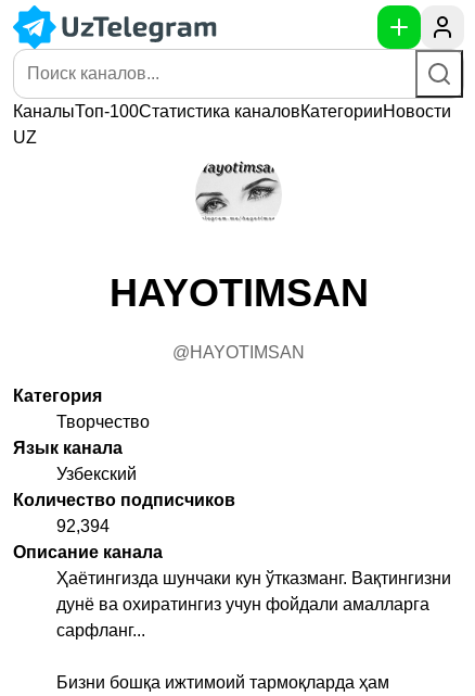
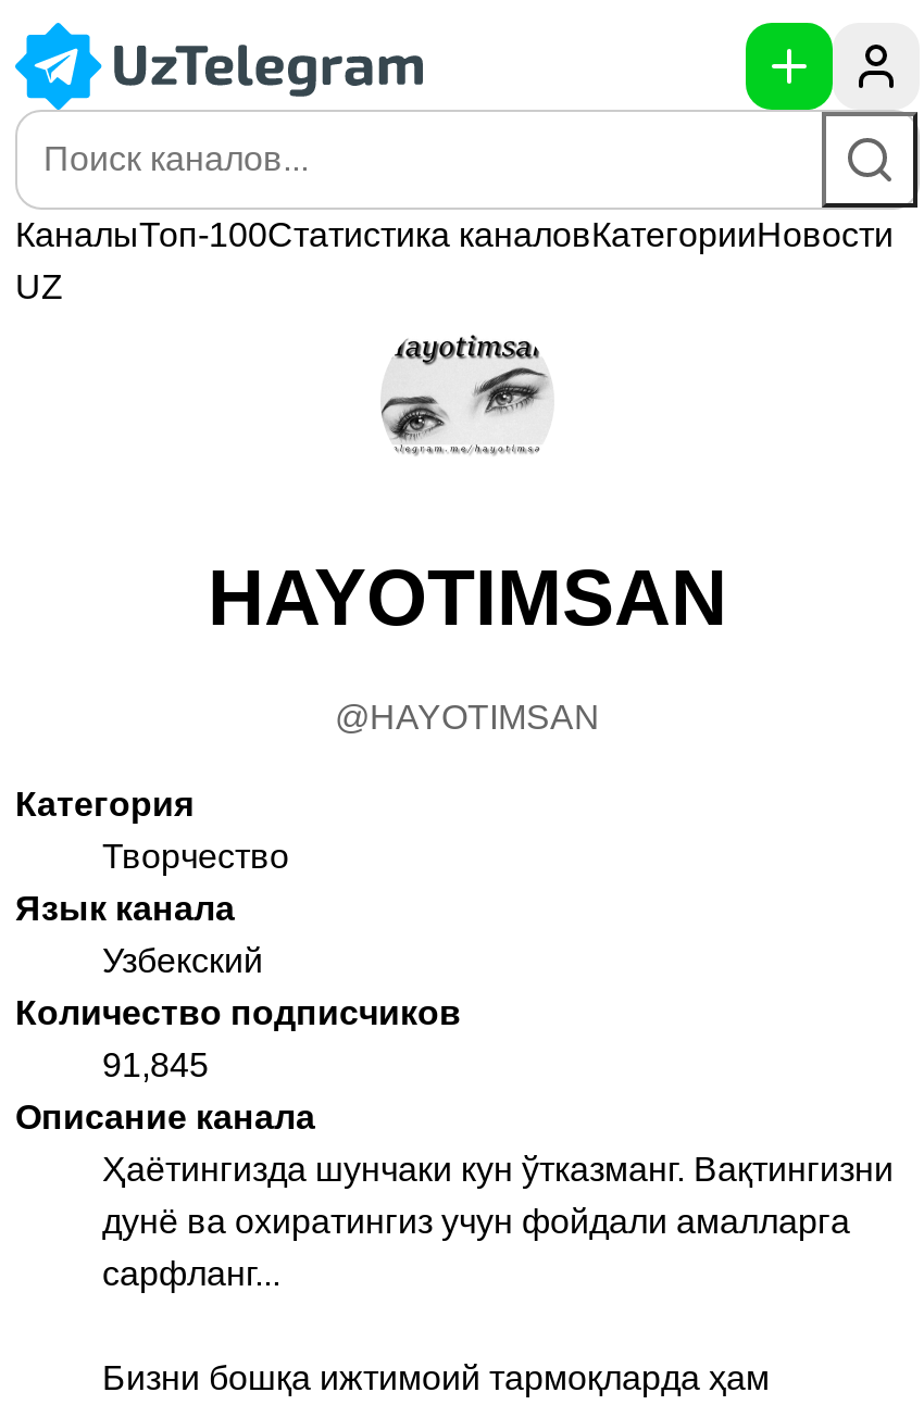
[56,517,110,536] 92,394 -> [102,1047,209,1084] 91,845

